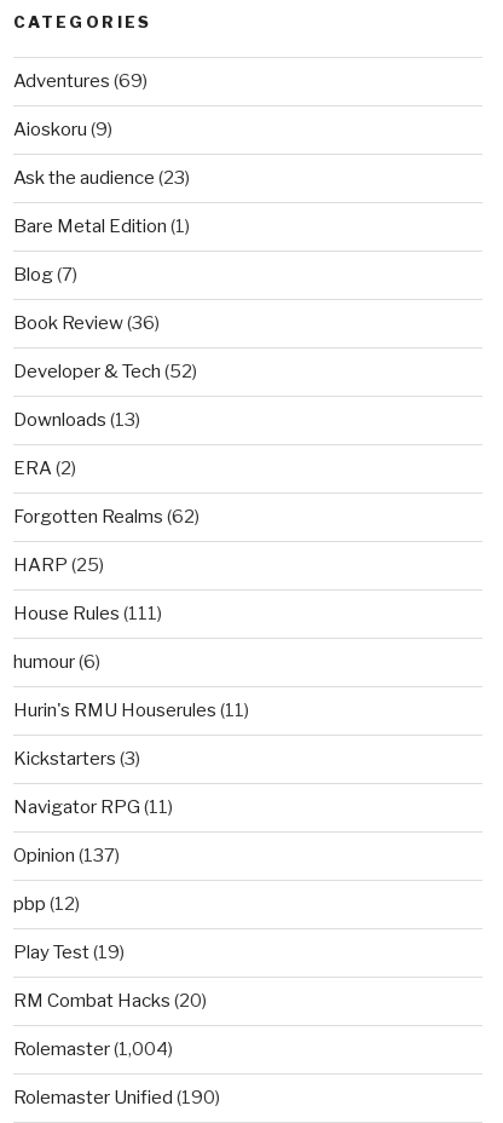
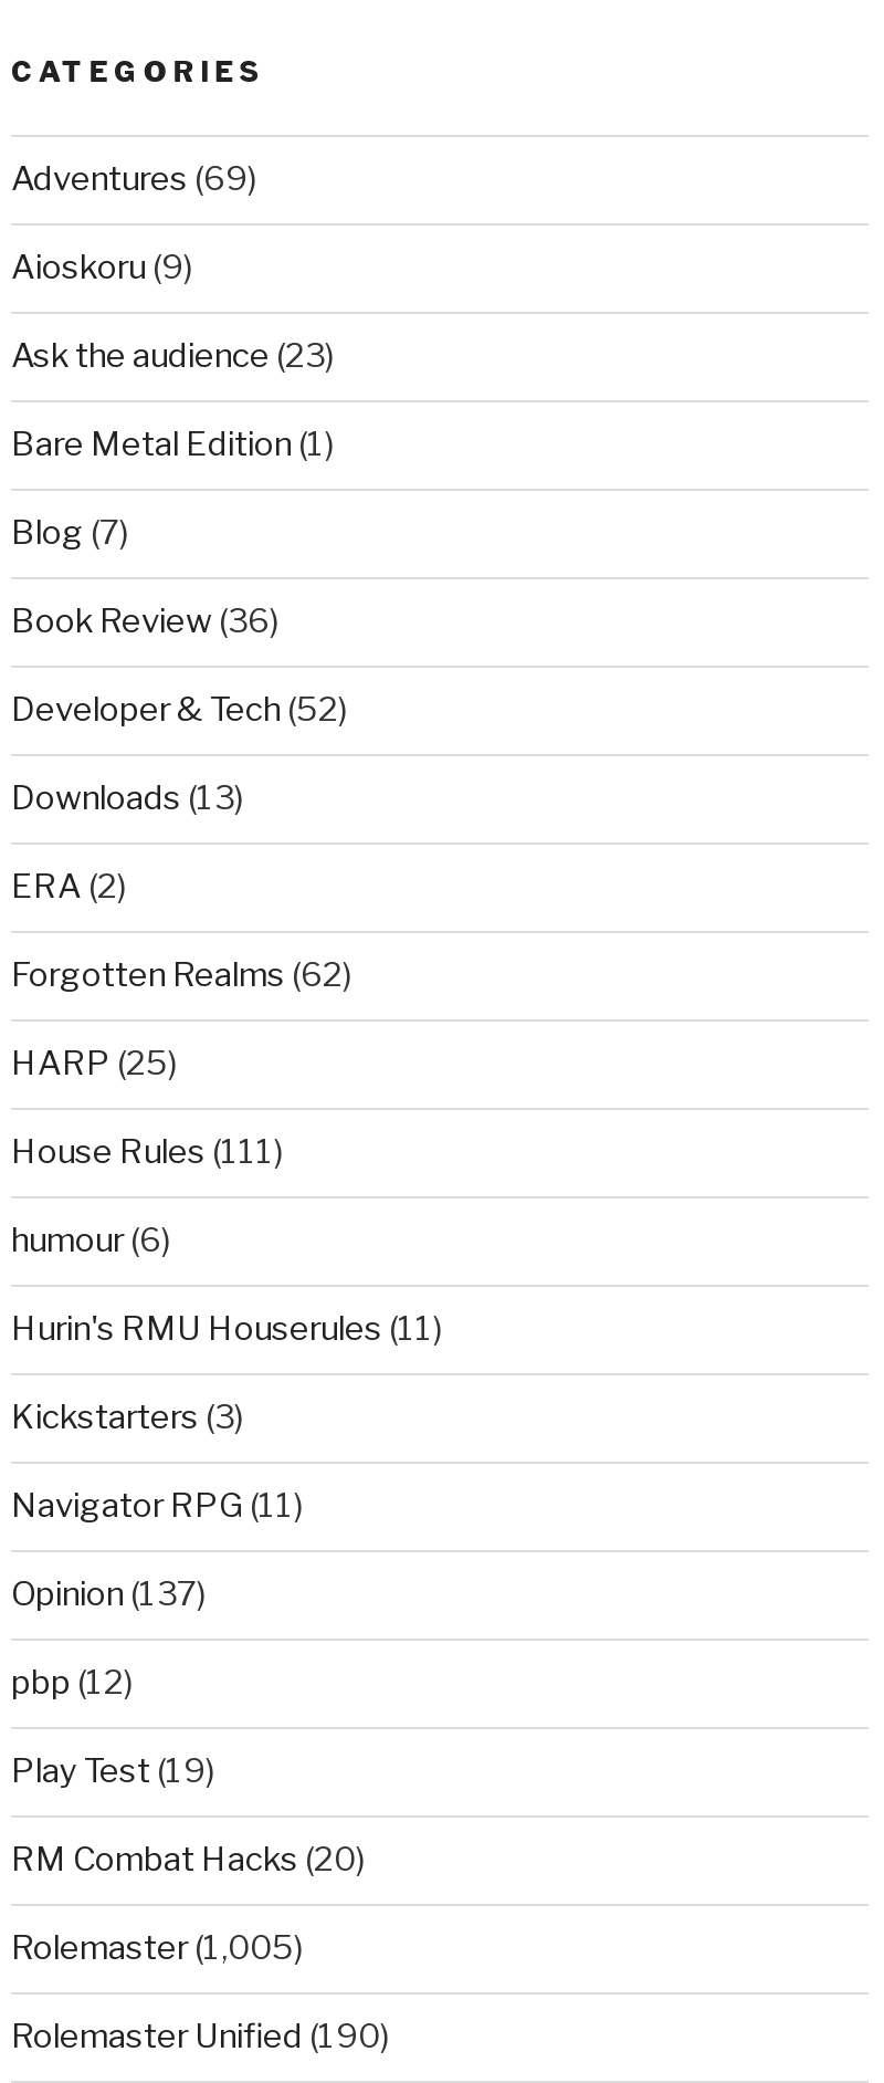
[13,1038,173,1060] Rolemaster (1,004) -> [11,1928,303,1968] Rolemaster (1,005)

